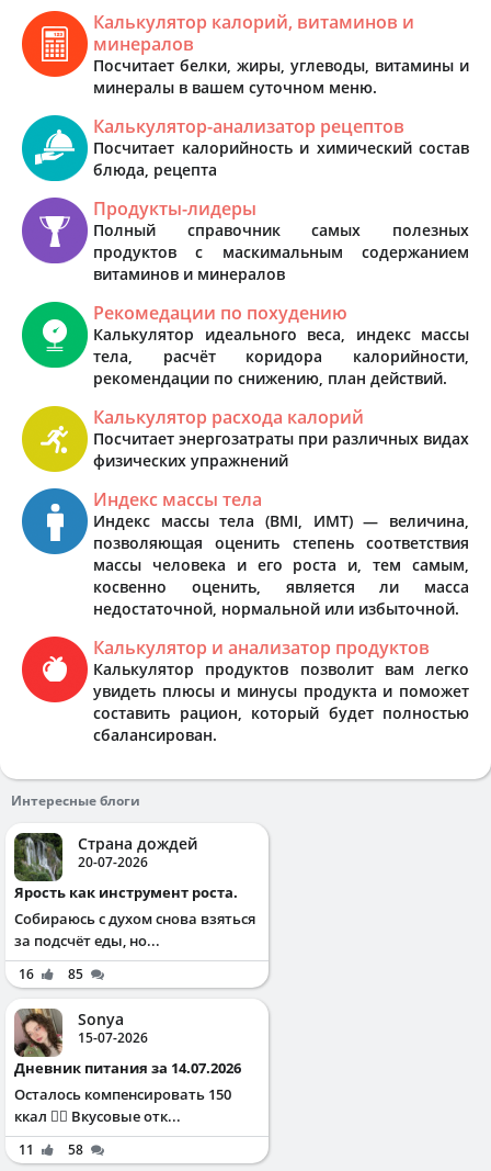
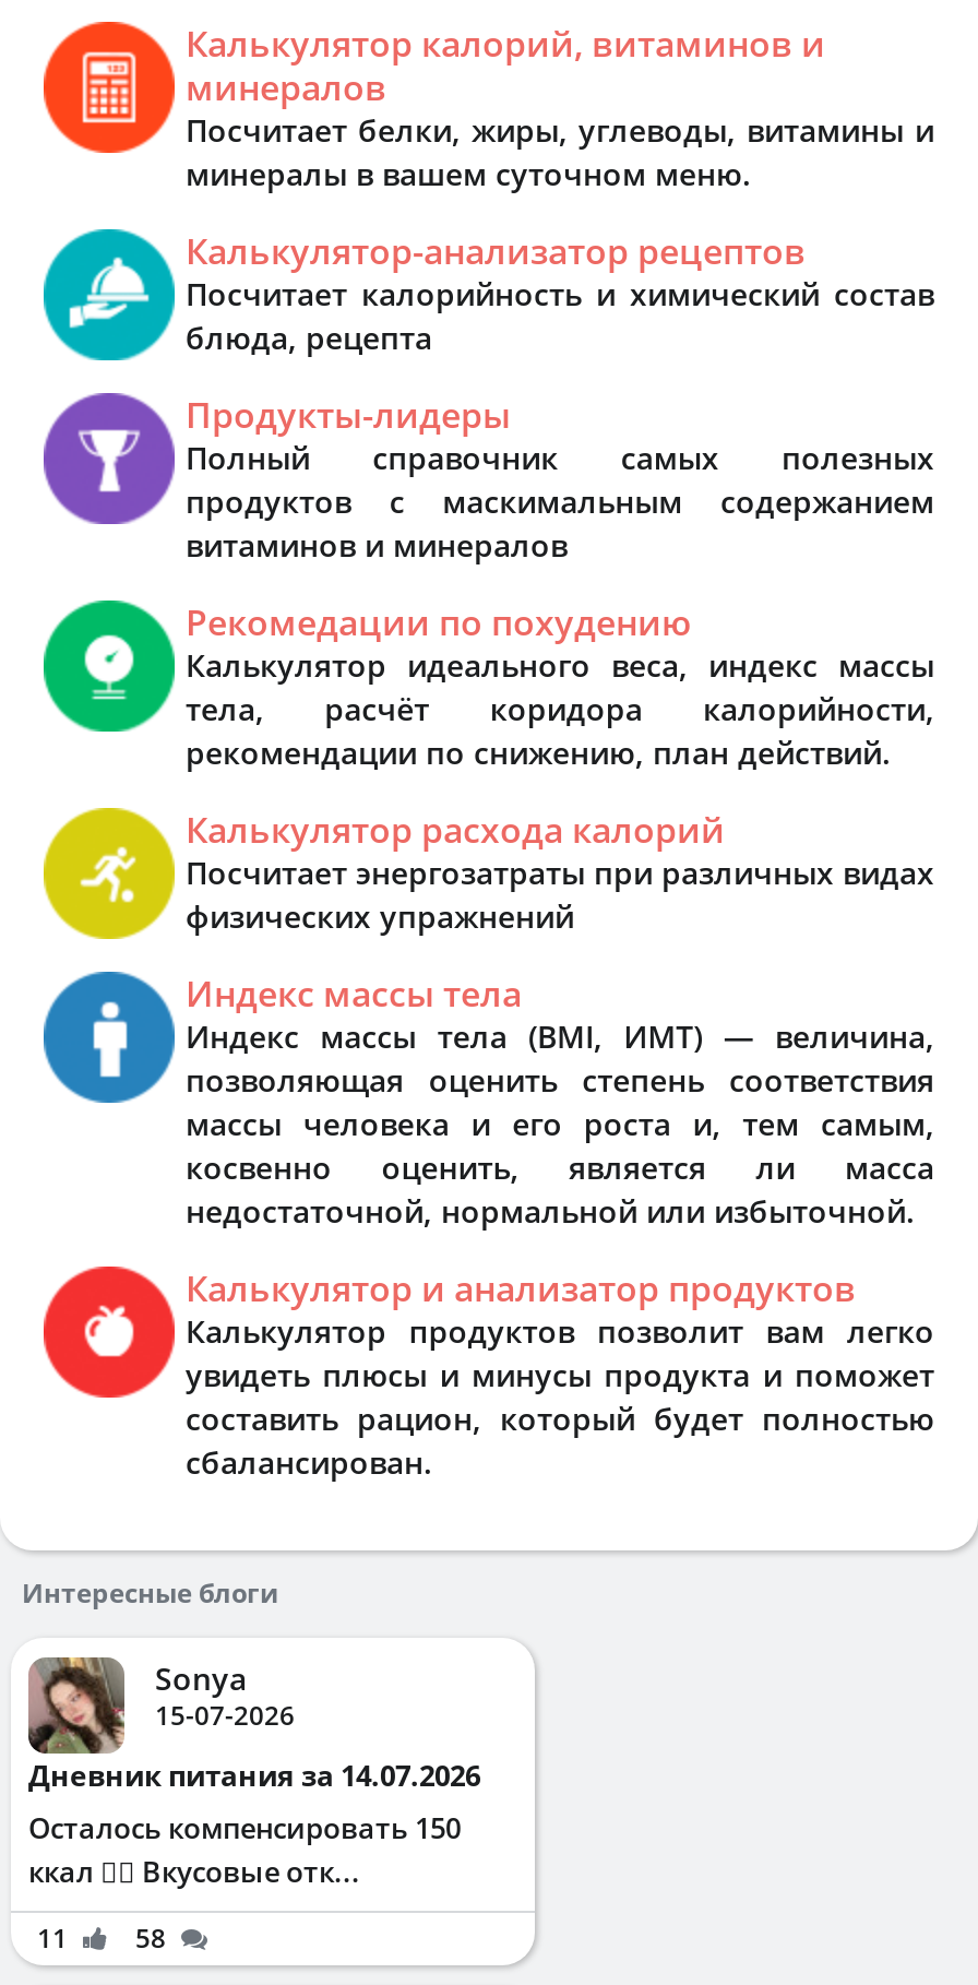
[13,832,255,983] [image] | Страна дождей | 20-07-2026 | Ярость как инструмент роста. | Собираюсь с духом снова взяться | за подсчёт еды, но... | 16 | 85 -> none

